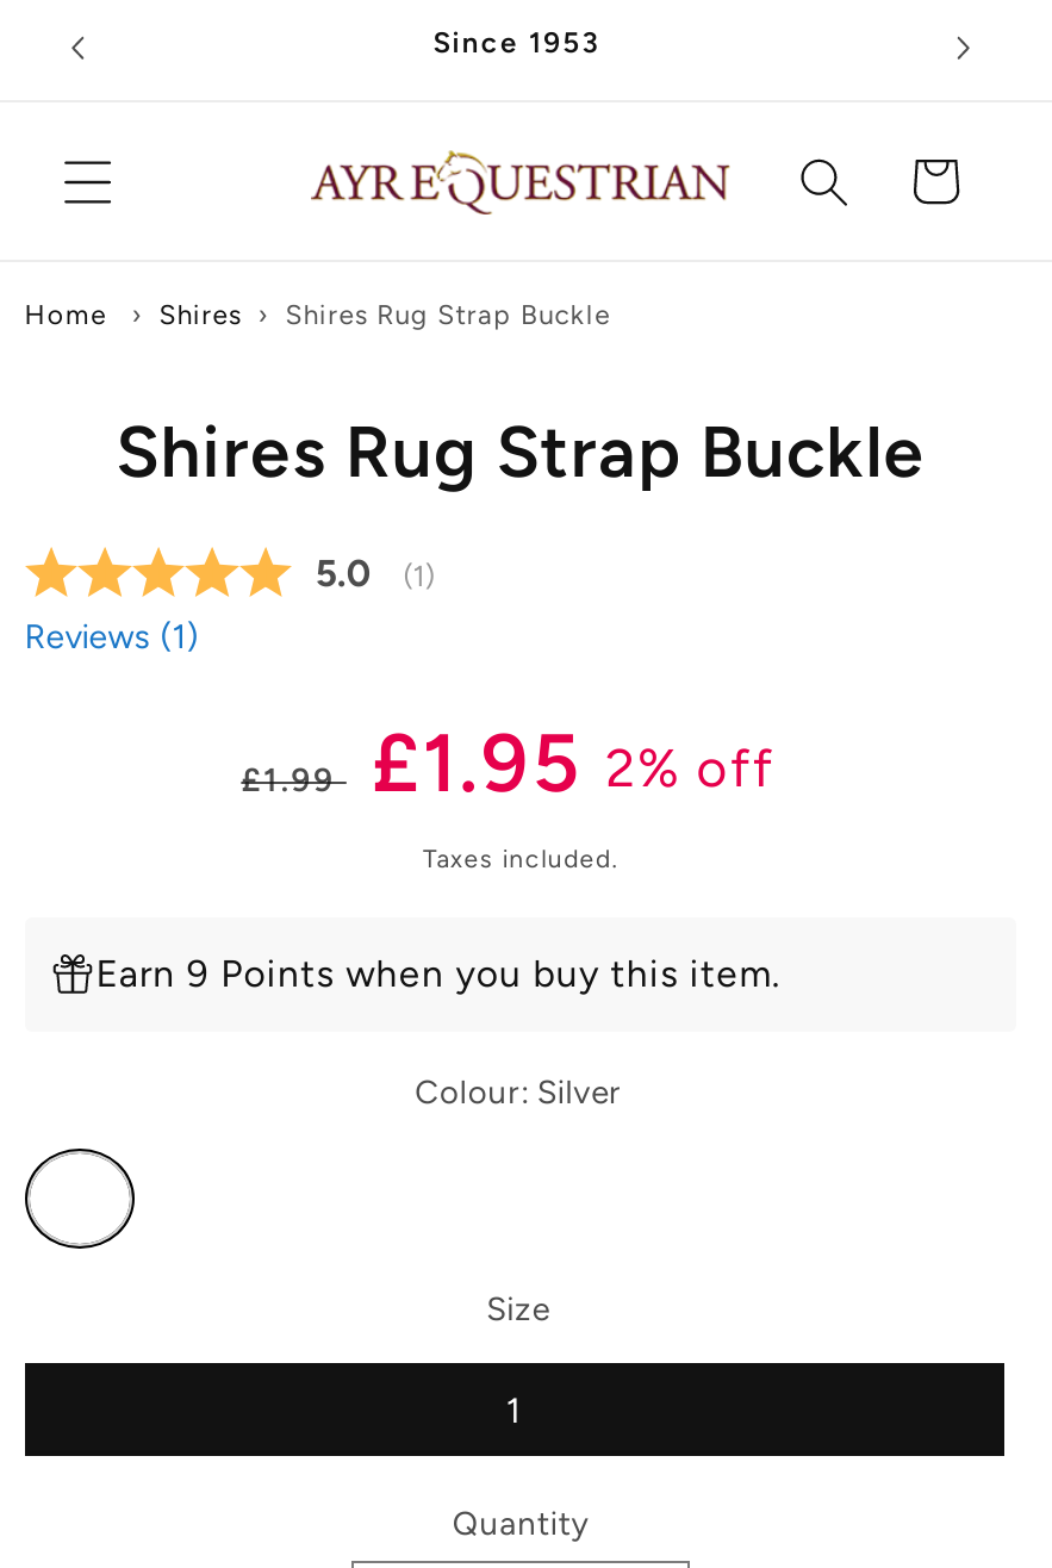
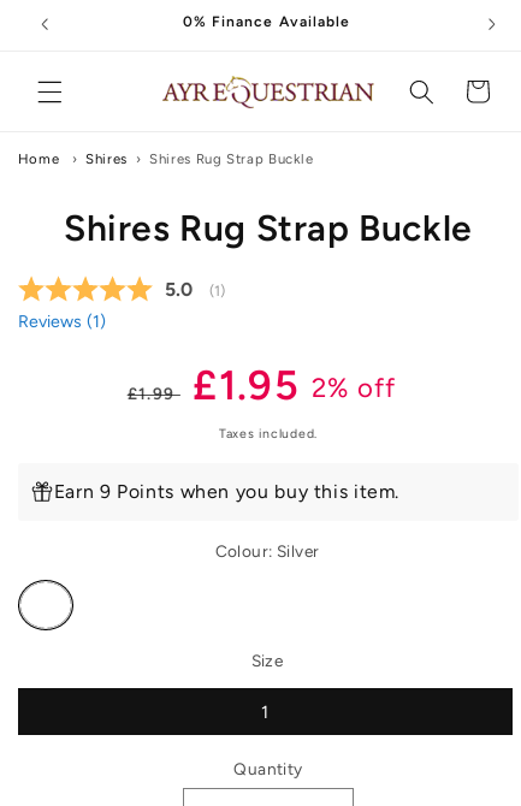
[433,25,601,58] Since 1953 -> [183,13,350,29] 0% Finance Available

